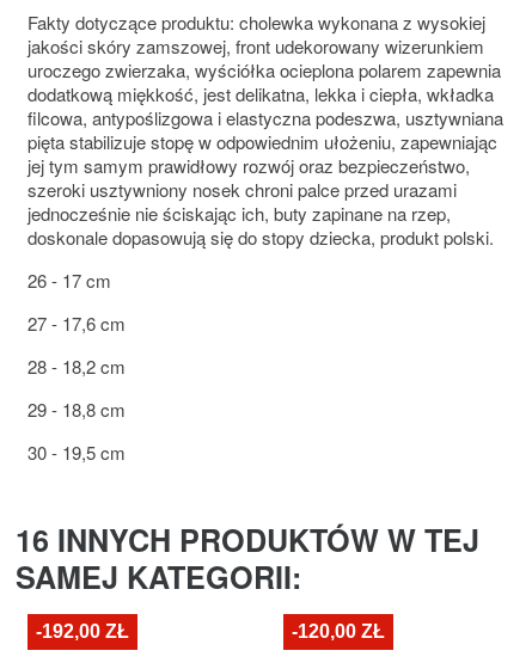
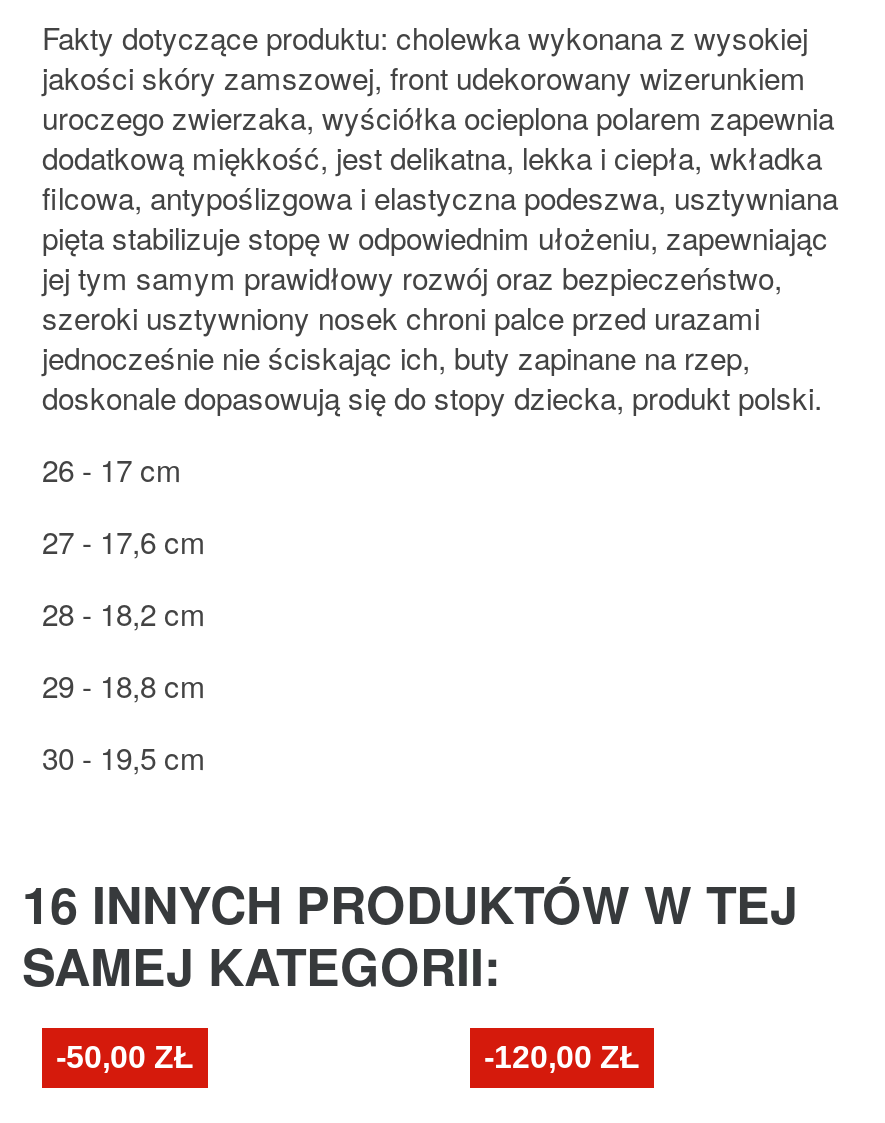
[36,621,129,641] -192,00 ZŁ -> [56,1040,194,1074] -50,00 ZŁ

